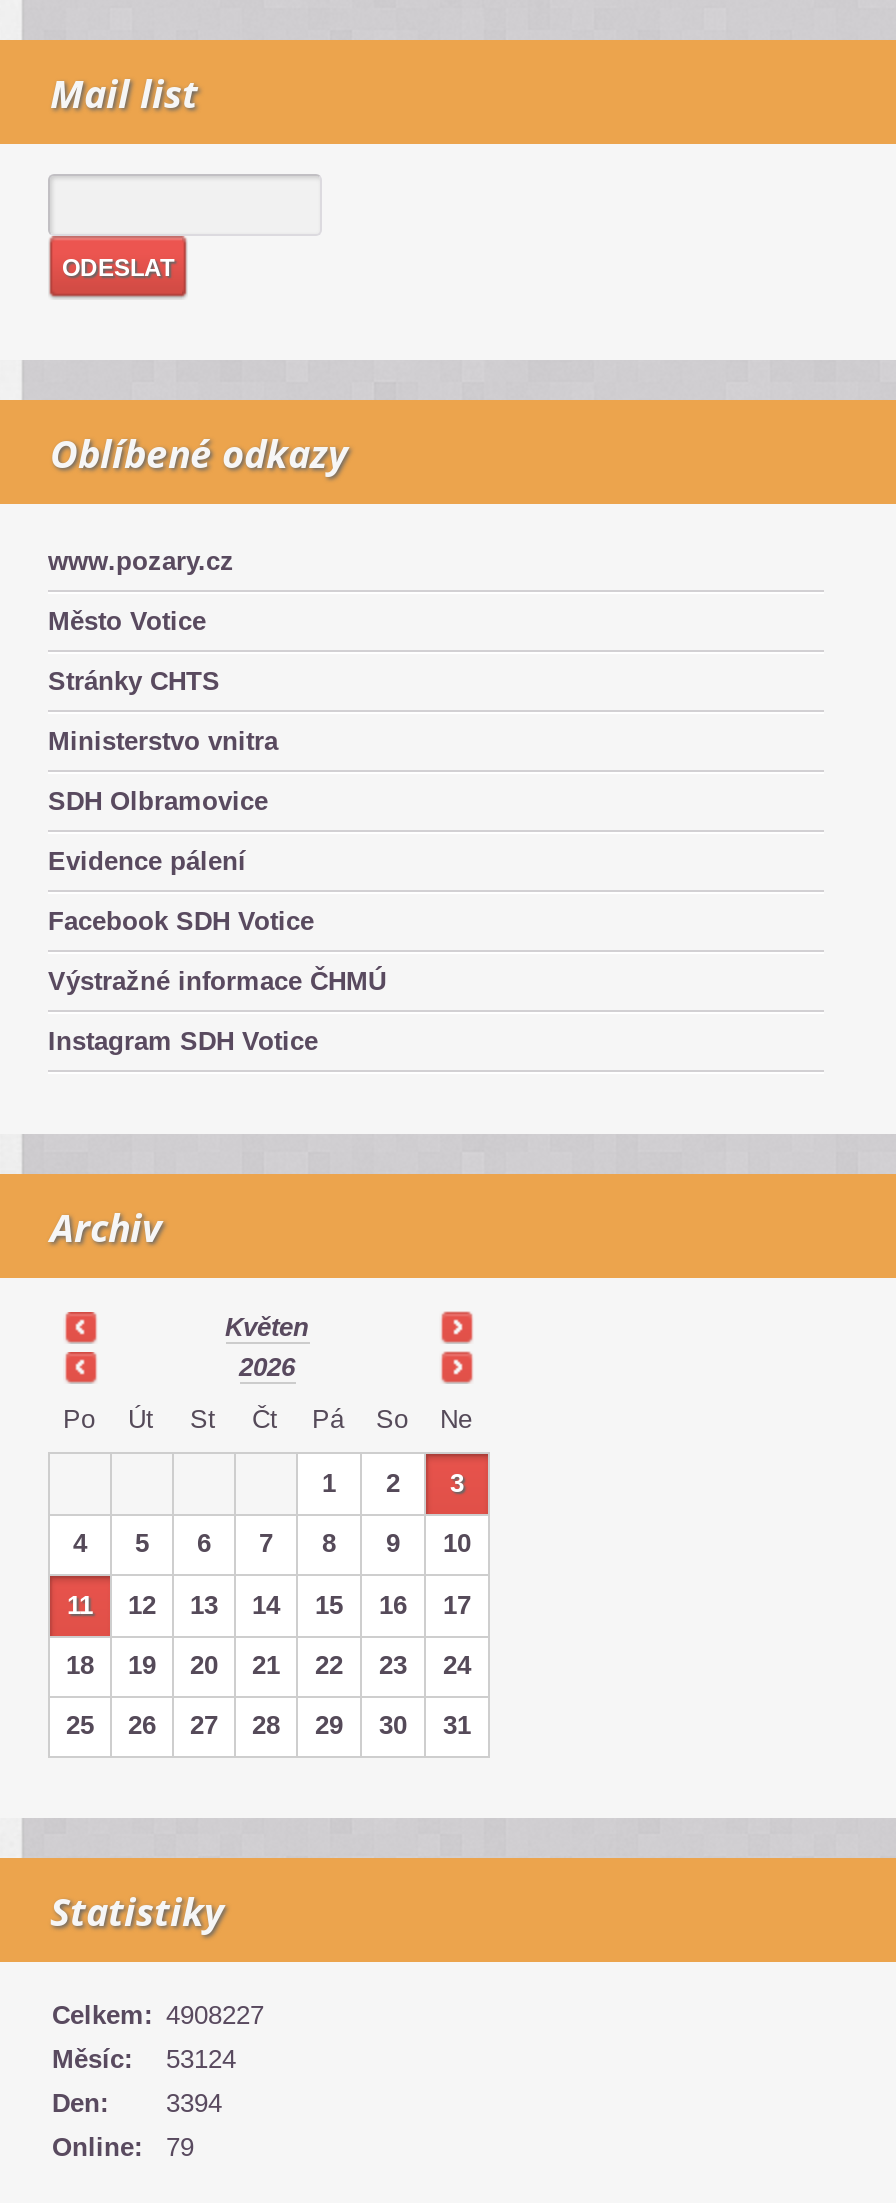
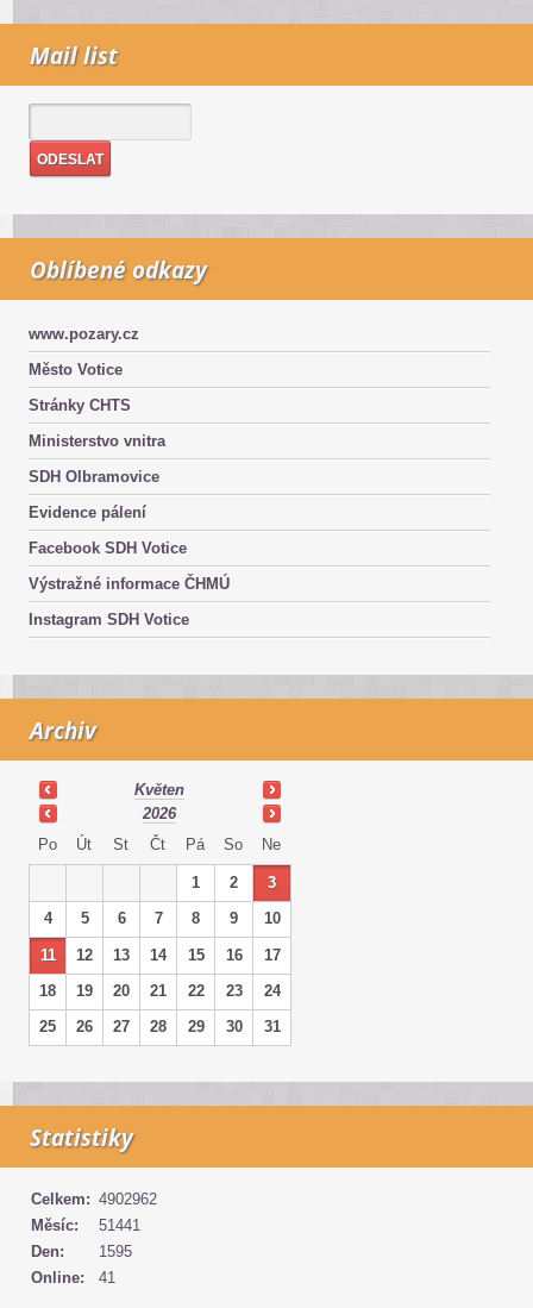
[52,2000,264,2030] Celkem: 4908227 -> [31,1190,157,1208] Celkem: 4902962
[52,2044,236,2074] Měsíc: 53124 -> [31,1216,140,1234] Měsíc: 51441
[52,2088,222,2118] Den: 3394 -> [31,1243,132,1260] Den: 1595
[52,2132,194,2162] Online: 79 -> [31,1269,115,1287] Online: 41

